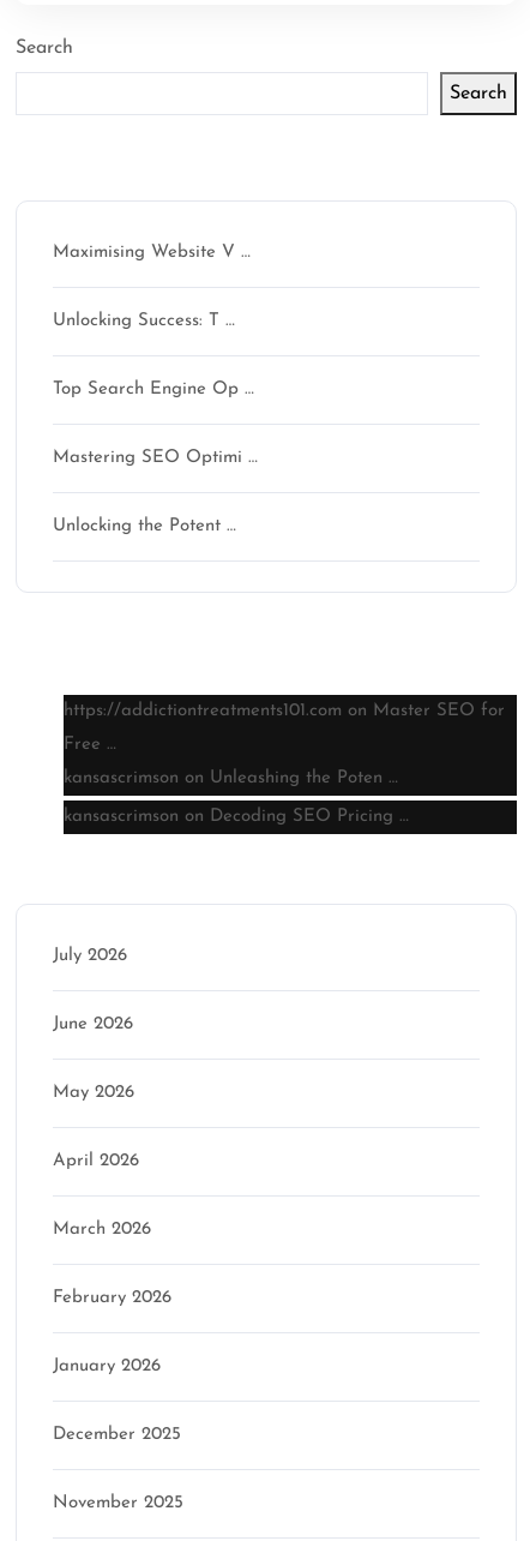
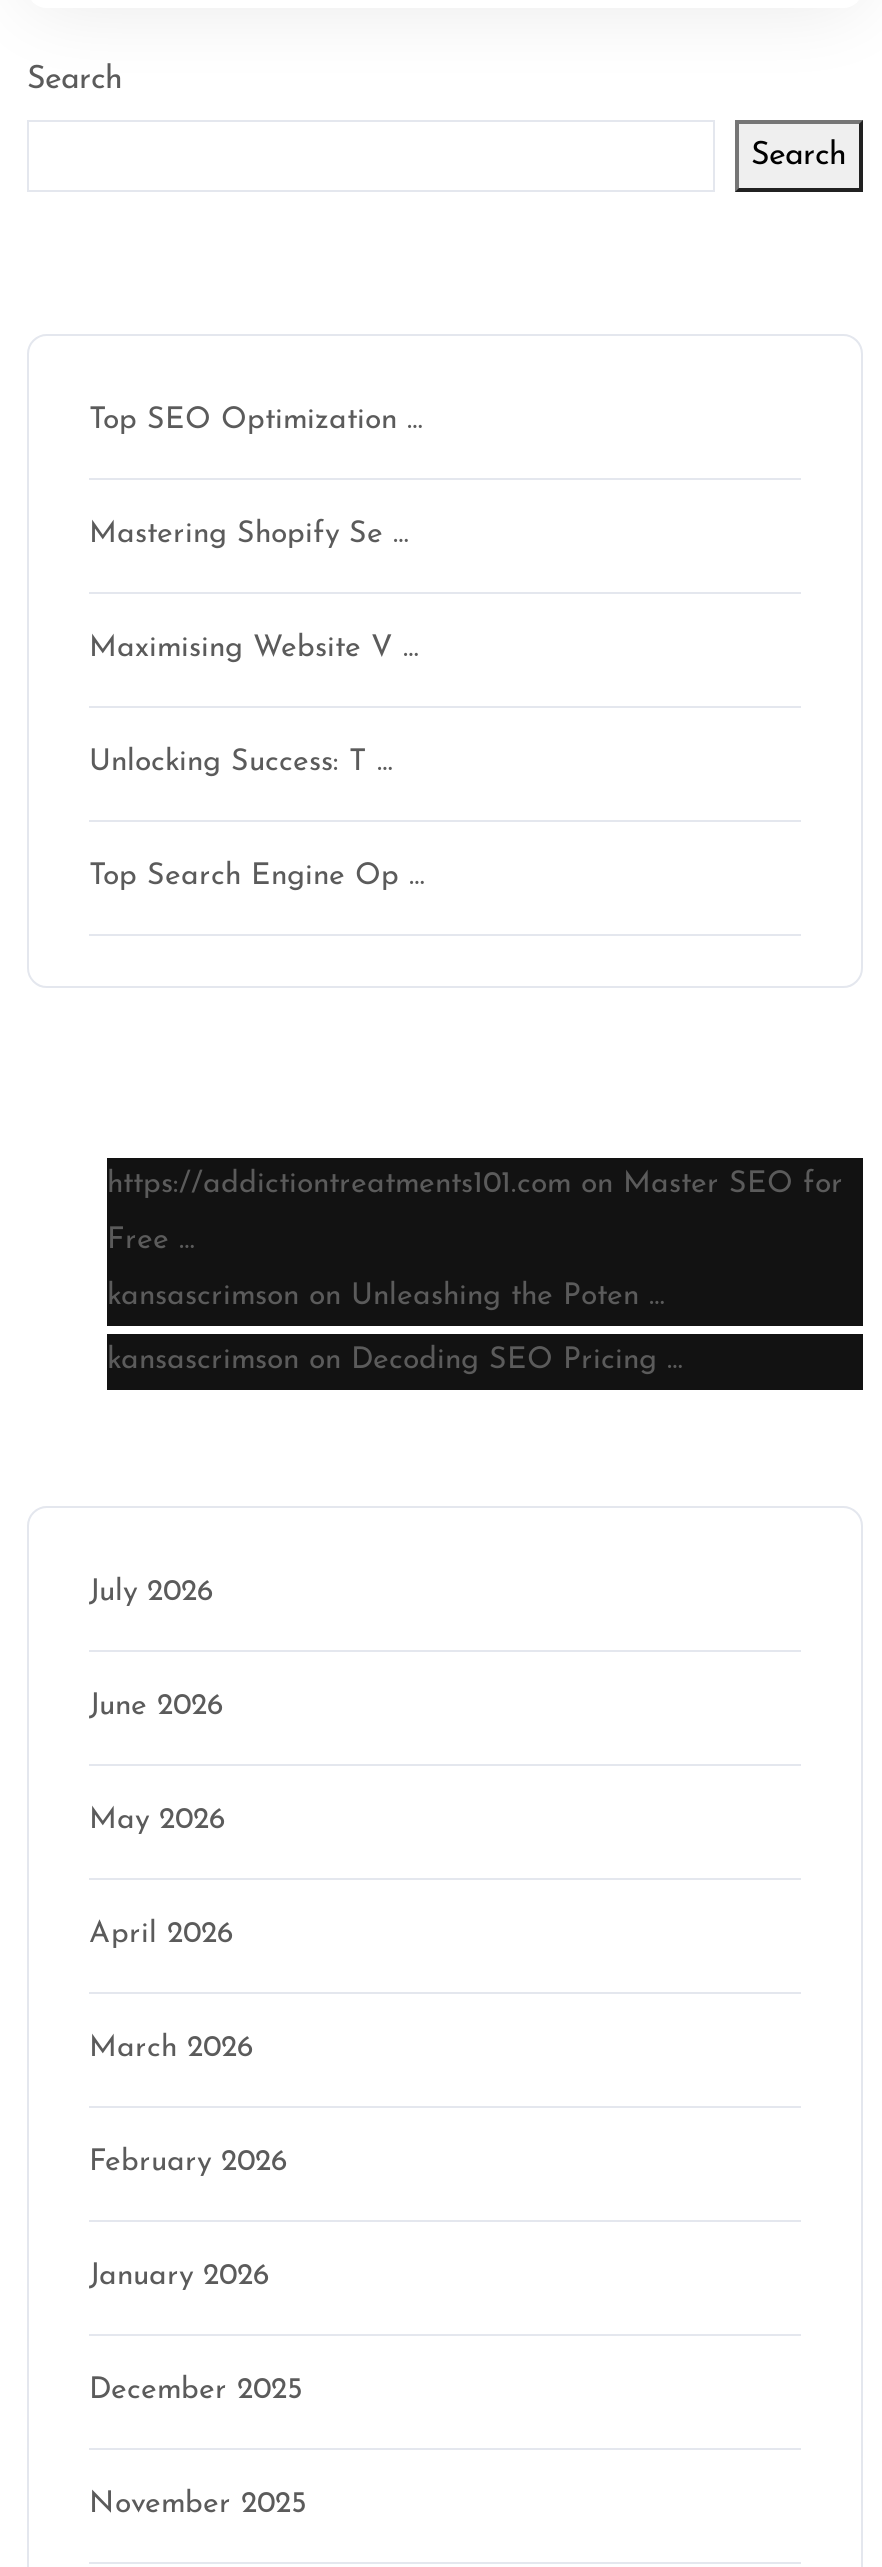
none -> [89,406,423,436] Top SEO Optimization …
none -> [89,520,409,550] Mastering Shopify Se …
moved [53,244,254,398] -> [89,634,425,892]: Maximising Website V … | Unlocking Success: T … | Top Search Engine Op …
[53,449,258,467] Mastering SEO Optimi … -> none
[53,517,236,535] Unlocking the Potent … -> none

